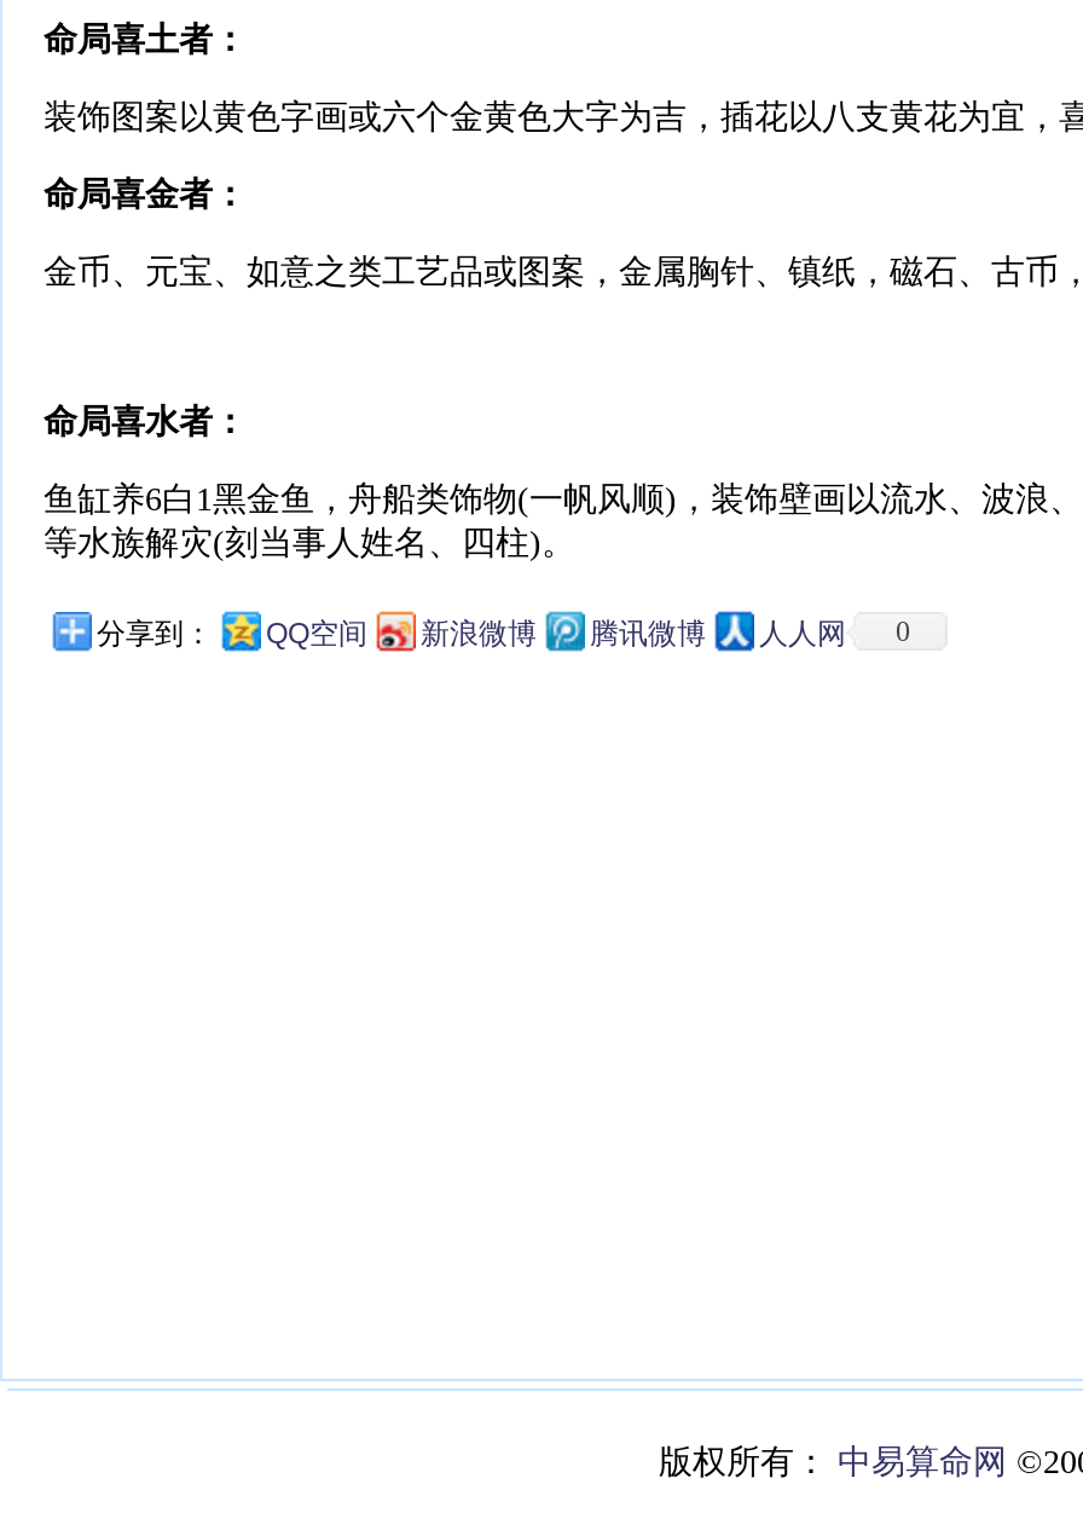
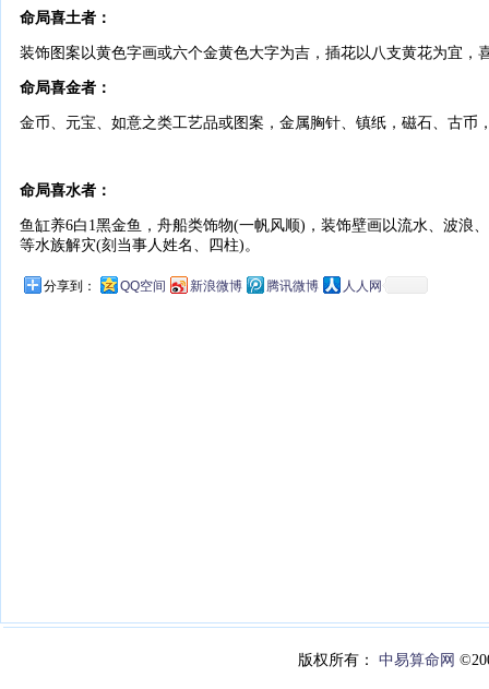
[896,614,910,648] 0 -> none

